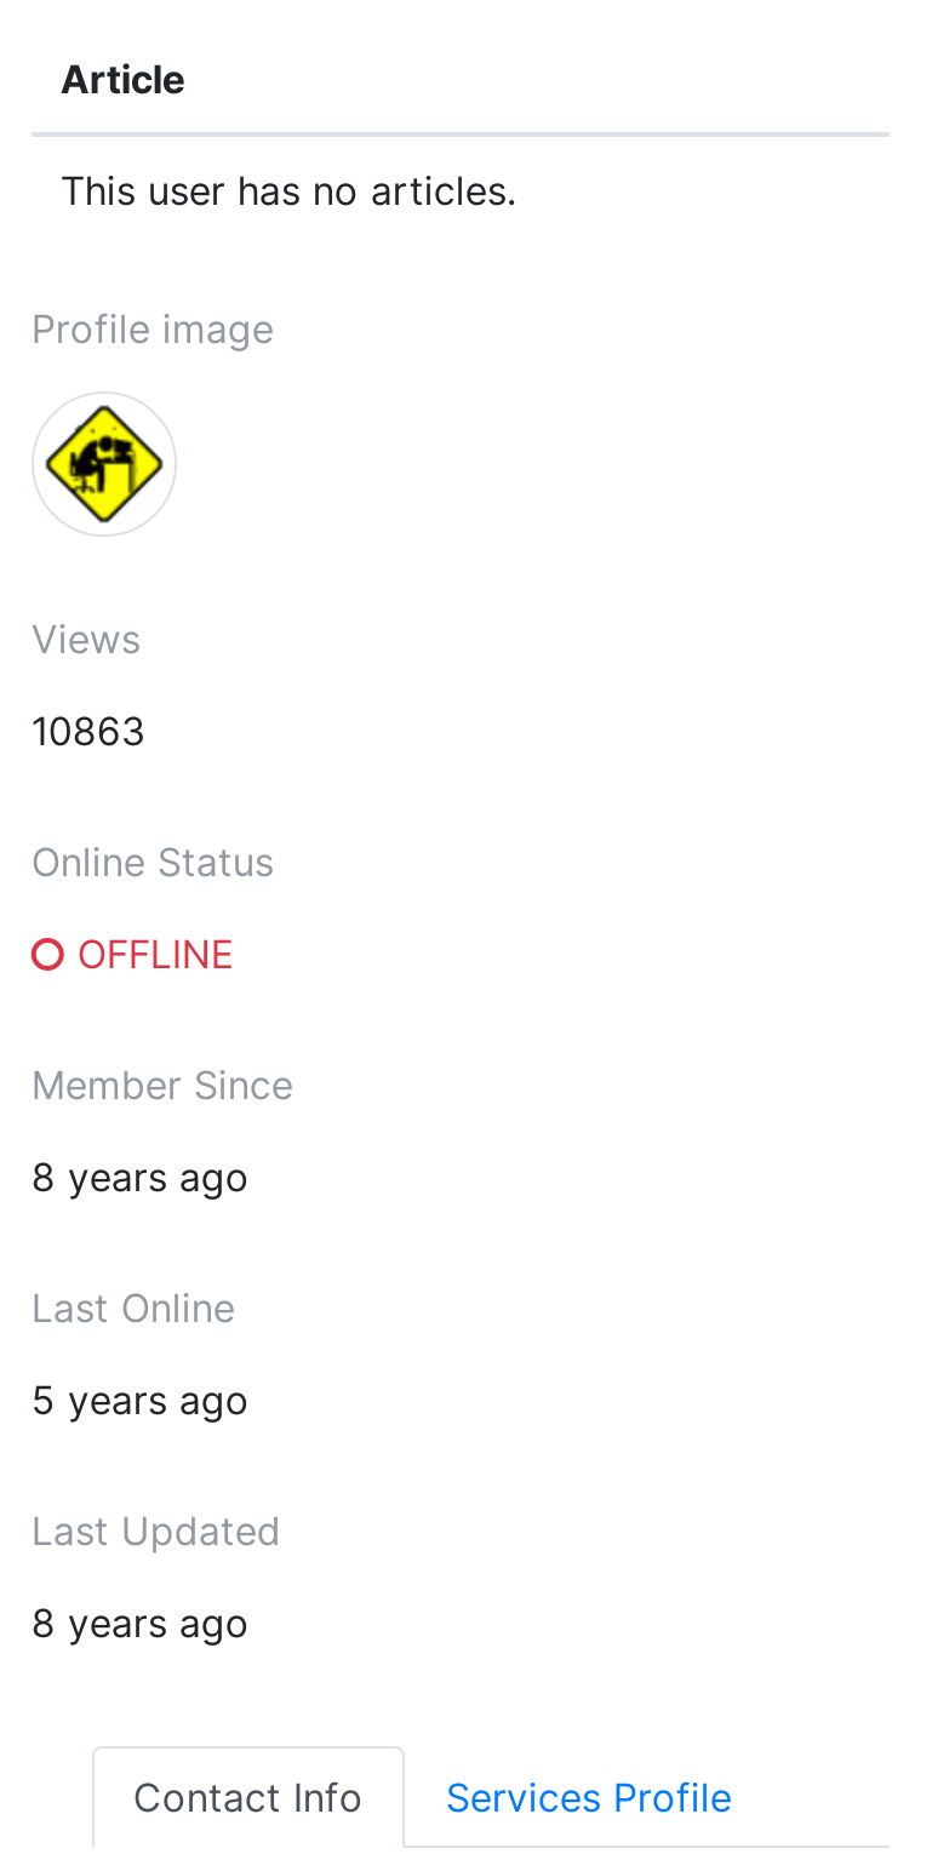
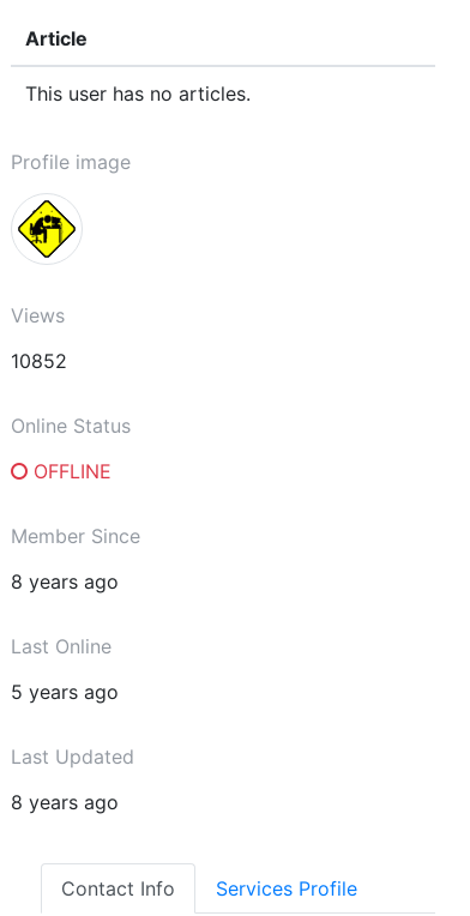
[31,706,145,755] 10863 -> [11,349,67,373] 10852

